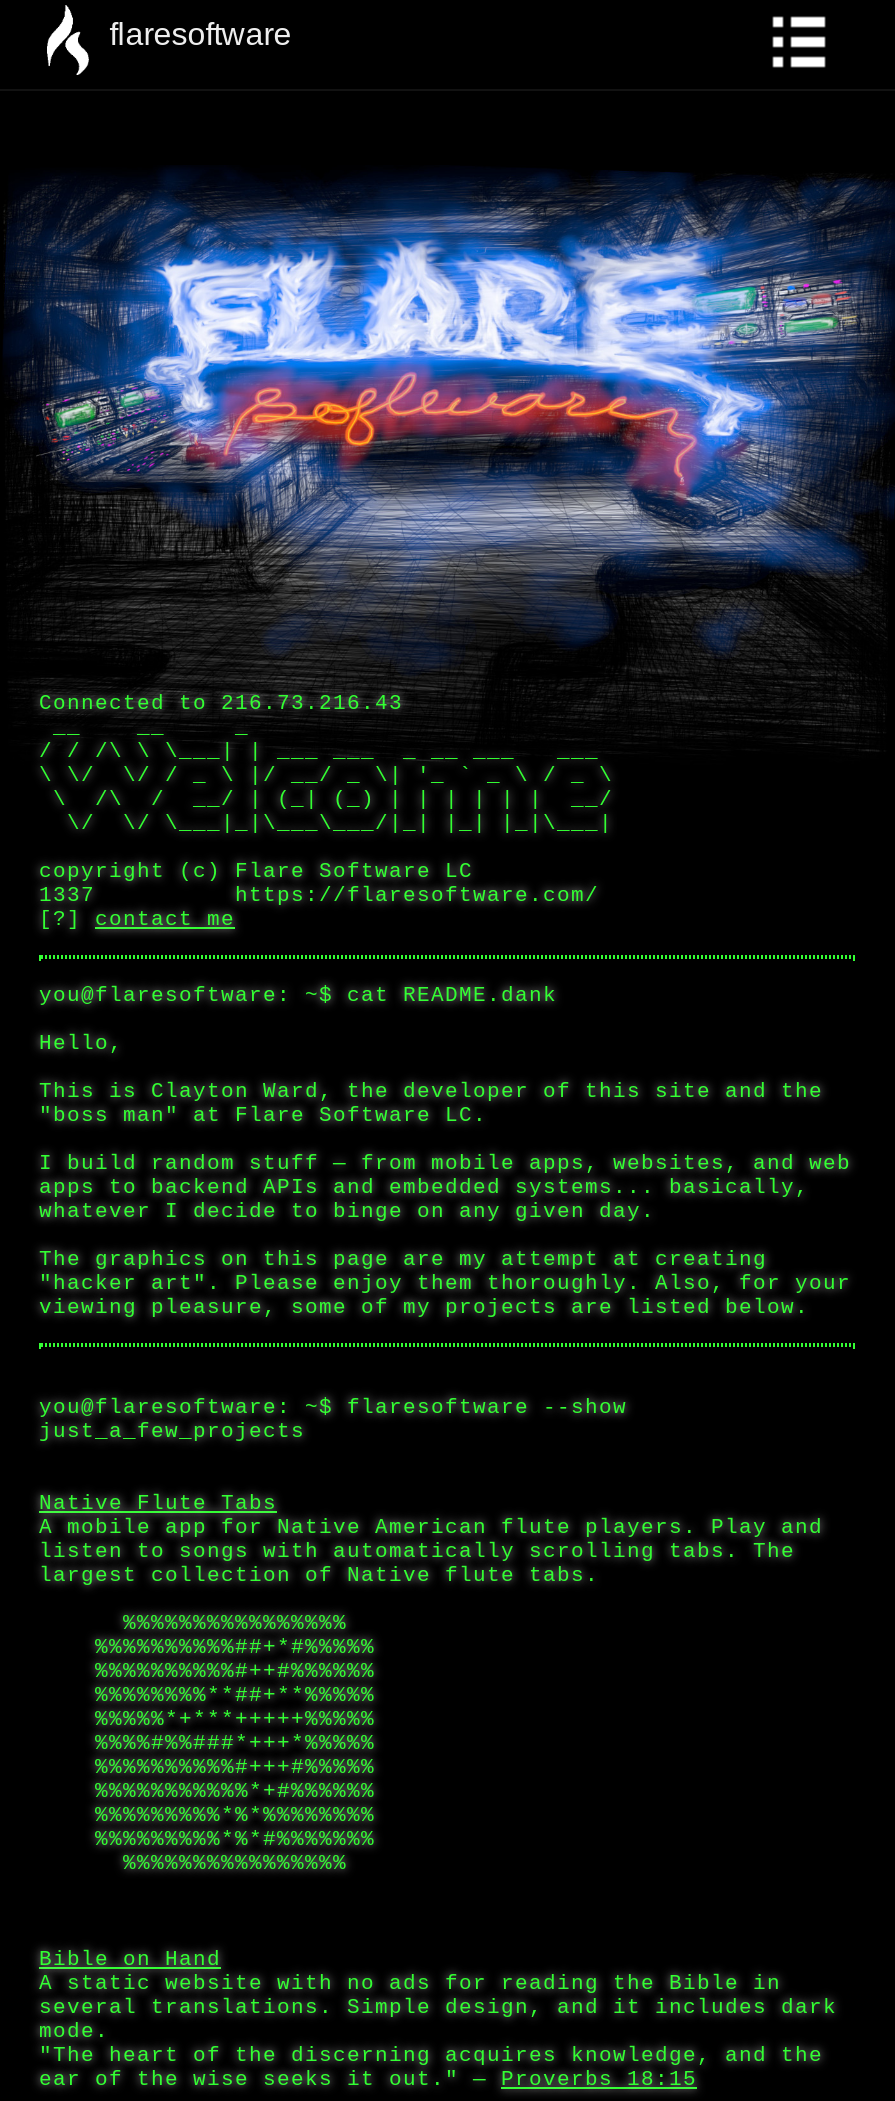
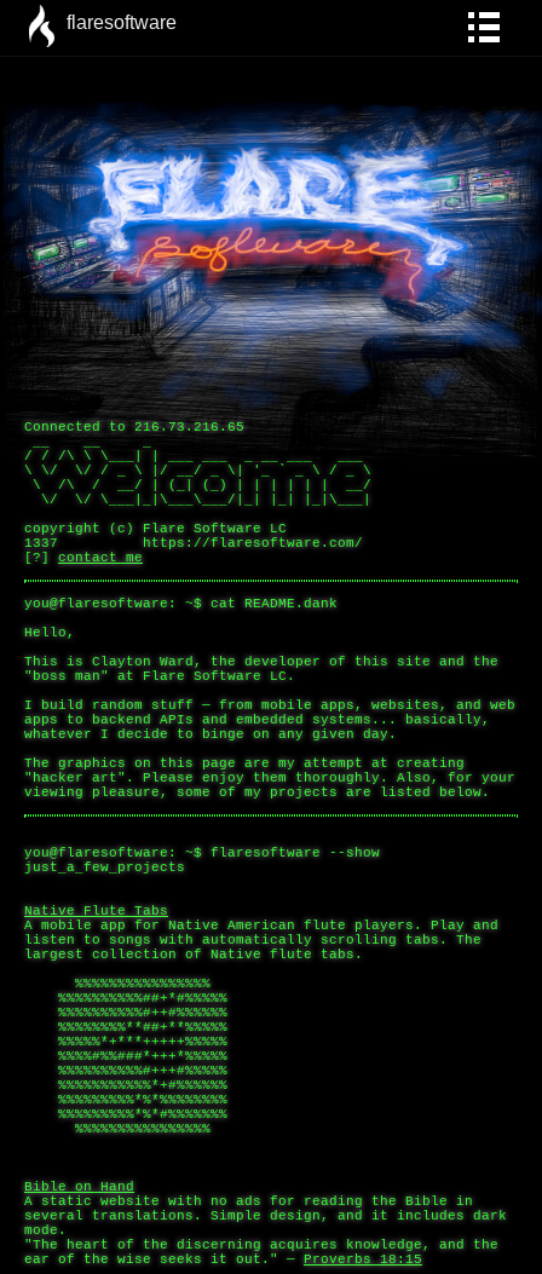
[39,690,403,714] Connected to 216.73.216.43 -> [24,419,244,434] Connected to 216.73.216.65

